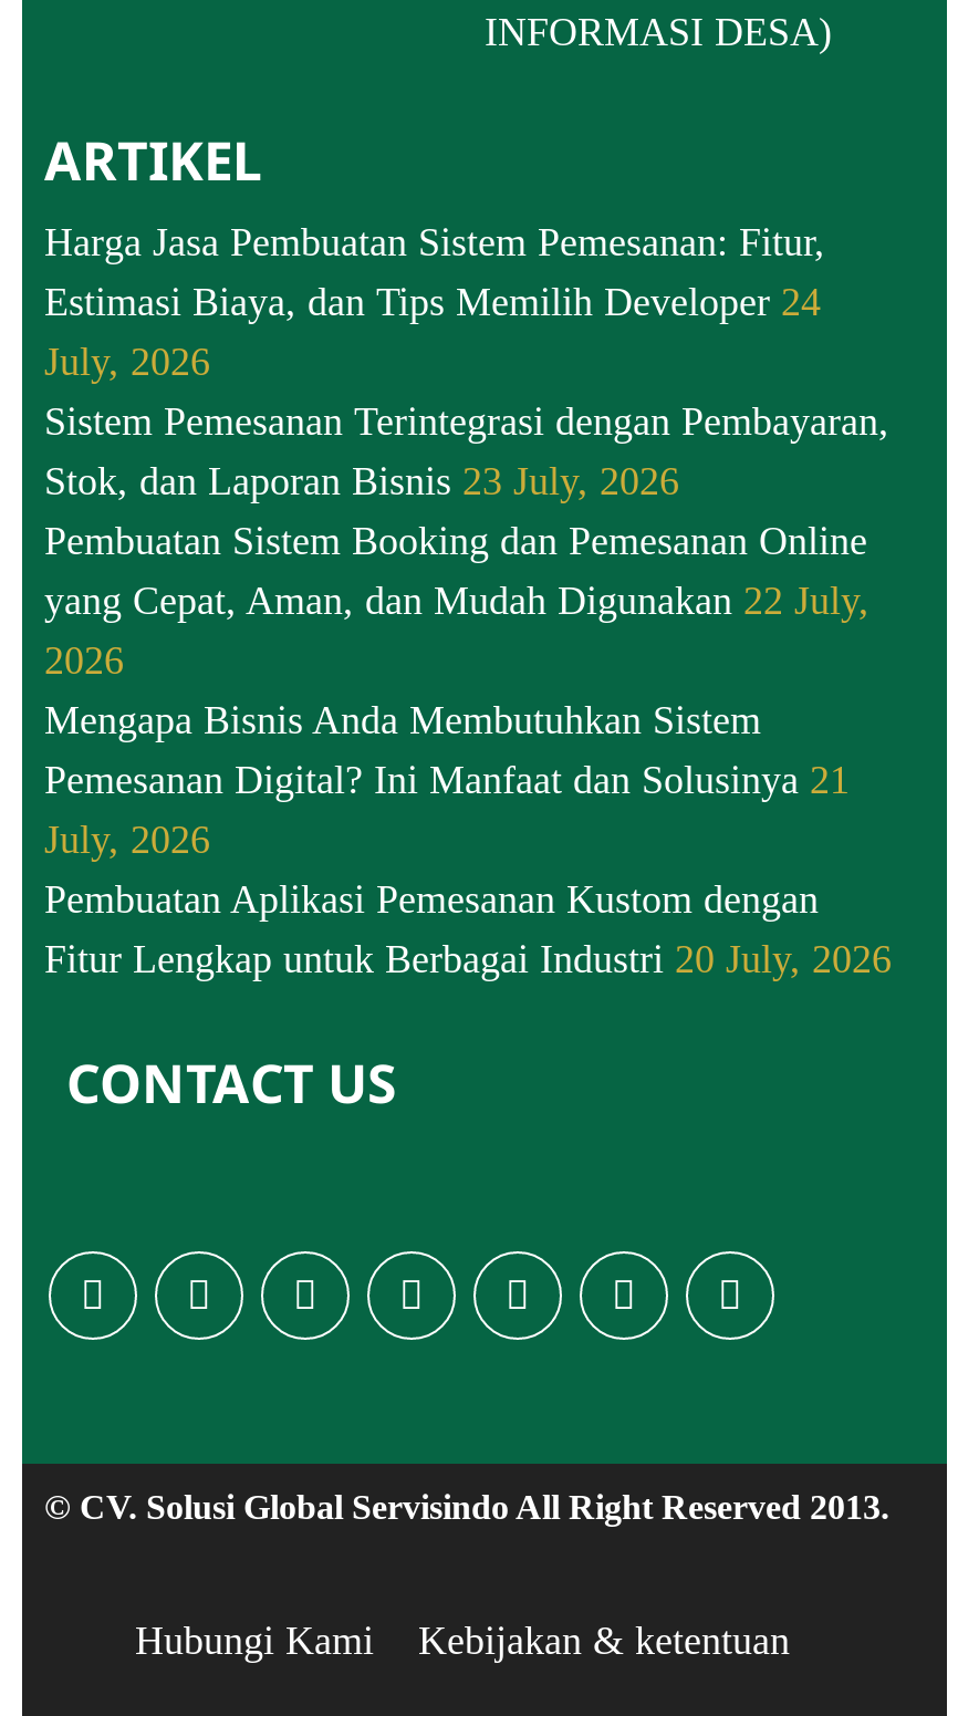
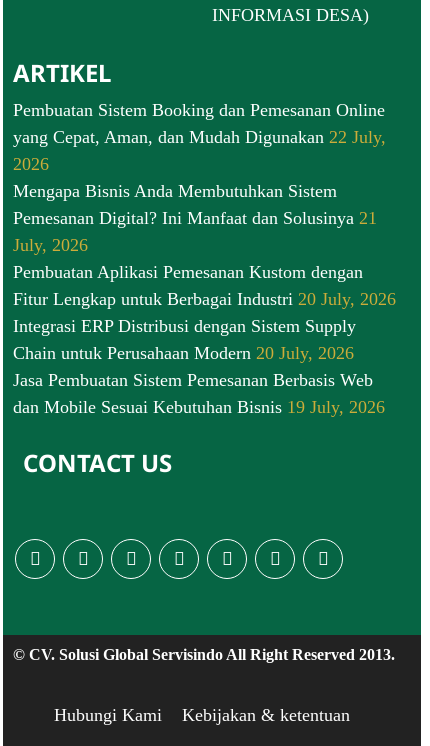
[44,221,889,504] Harga Jasa Pembuatan Sistem Pemesanan: Fitur, | Estimasi Biaya, dan Tips Memilih Developer 24 | July, 2026 | Sistem Pemesanan Terintegrasi dengan Pembayaran, | Stok, dan Laporan Bisnis 23 July, 2026 -> none
moved [44,519,892,982] -> [13,100,396,309]: Pembuatan Sistem Booking dan Pemesanan Online | yang Cepat, Aman, dan Mudah Digunakan 22 July, | 2026 | Mengapa Bisnis Anda Membutuhkan Sistem | Pemesanan Digital? Ini Manfaat dan Solusinya 21 | July, 2026 | Pembuatan Aplikasi Pemesanan Kustom dengan | Fitur Lengkap untuk Berbagai Industri 20 July, 2026
none -> [13,316,385,417] Integrasi ERP Distribusi dengan Sistem Supply | Chain untuk Perusahaan Modern 20 July, 2026 | Jasa Pembuatan Sistem Pemesanan Berbasis Web | dan Mobile Sesuai Kebutuhan Bisnis 19 July, 2026

